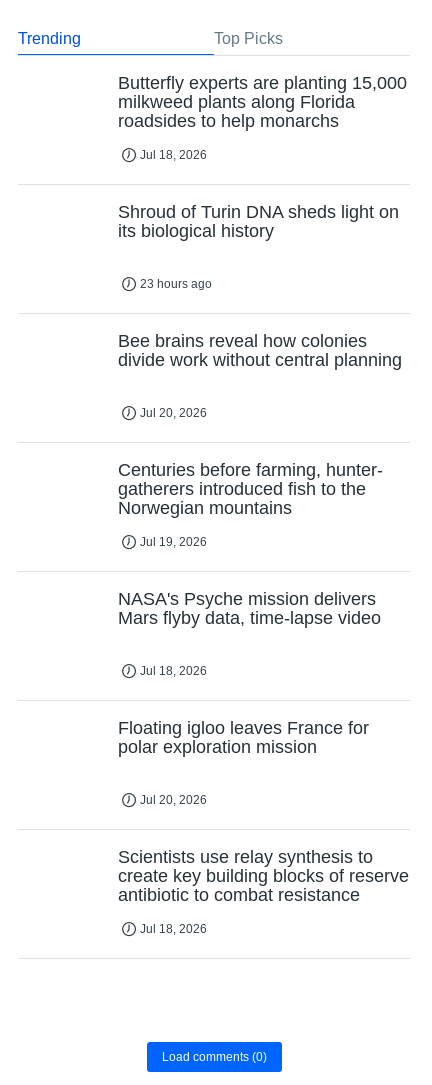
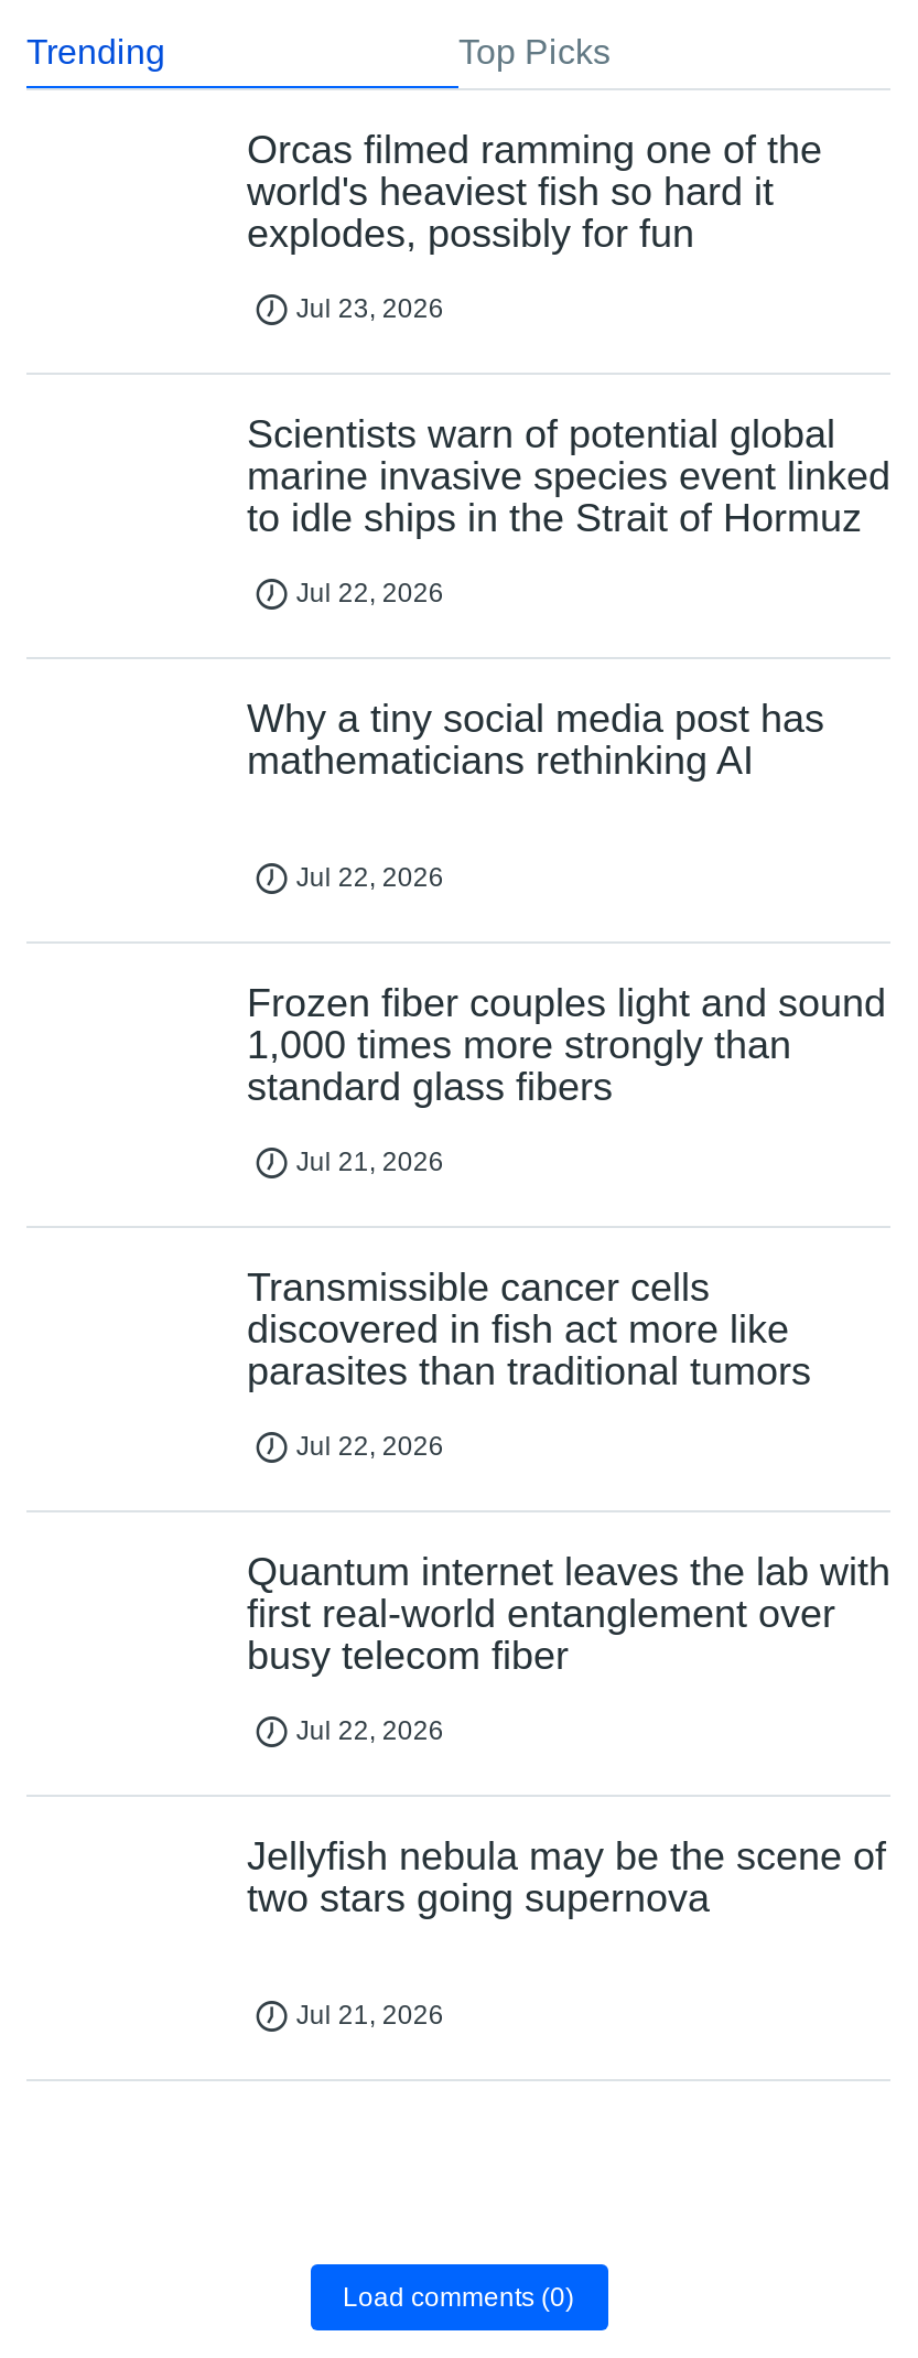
[118,73,407,131] Butterfly experts are planting 15,000 | milkweed plants along Florida | roadsides to help monarchs -> [247,127,822,255] Orcas filmed ramming one of the | world's heaviest fish so hard it | explodes, possibly for fun
[140,148,207,162] Jul 18, 2026 -> [296,293,444,324] Jul 23, 2026
[118,202,399,241] Shroud of Turin DNA sheds light on | its biological history -> [247,412,890,540] Scientists warn of potential global | marine invasive species event linked | to idle ships in the Strait of Hormuz
[140,277,212,291] 23 hours ago -> [296,577,444,608] Jul 22, 2026
[118,331,402,370] Bee brains reveal how colonies | divide work without central planning -> [247,696,824,782] Why a tiny social media post has | mathematicians rethinking AI
[140,406,207,420] Jul 20, 2026 -> [296,862,444,892] Jul 22, 2026
[118,460,383,518] Centuries before farming, hunter- | gatherers introduced fish to the | Norwegian mountains -> [247,981,886,1109] Frozen fiber couples light and sound | 1,000 times more strongly than | standard glass fibers
[140,535,207,549] Jul 19, 2026 -> [296,1146,444,1177] Jul 21, 2026
[118,589,381,628] NASA's Psyche mission delivers | Mars flyby data, time-lapse video -> [247,1265,811,1393] Transmissible cancer cells | discovered in fish act more like | parasites than traditional tumors
[140,664,207,678] Jul 18, 2026 -> [296,1430,444,1461] Jul 22, 2026
[118,718,369,757] Floating igloo leaves France for | polar exploration mission -> [247,1550,890,1677] Quantum internet leaves the lab with | first real-world entanglement over | busy telecom fiber
[140,793,207,807] Jul 20, 2026 -> [296,1715,444,1746] Jul 22, 2026
[118,847,409,905] Scientists use relay synthesis to | create key building blocks of reserve | antibiotic to combat resistance -> [247,1834,886,1920] Jellyfish nebula may be the scene of | two stars going supernova
[140,922,207,936] Jul 18, 2026 -> [296,1999,444,2030] Jul 21, 2026

